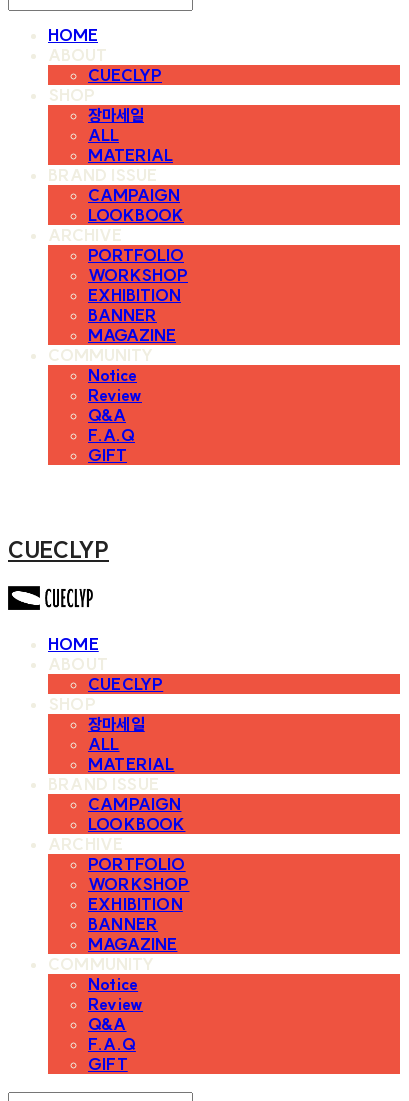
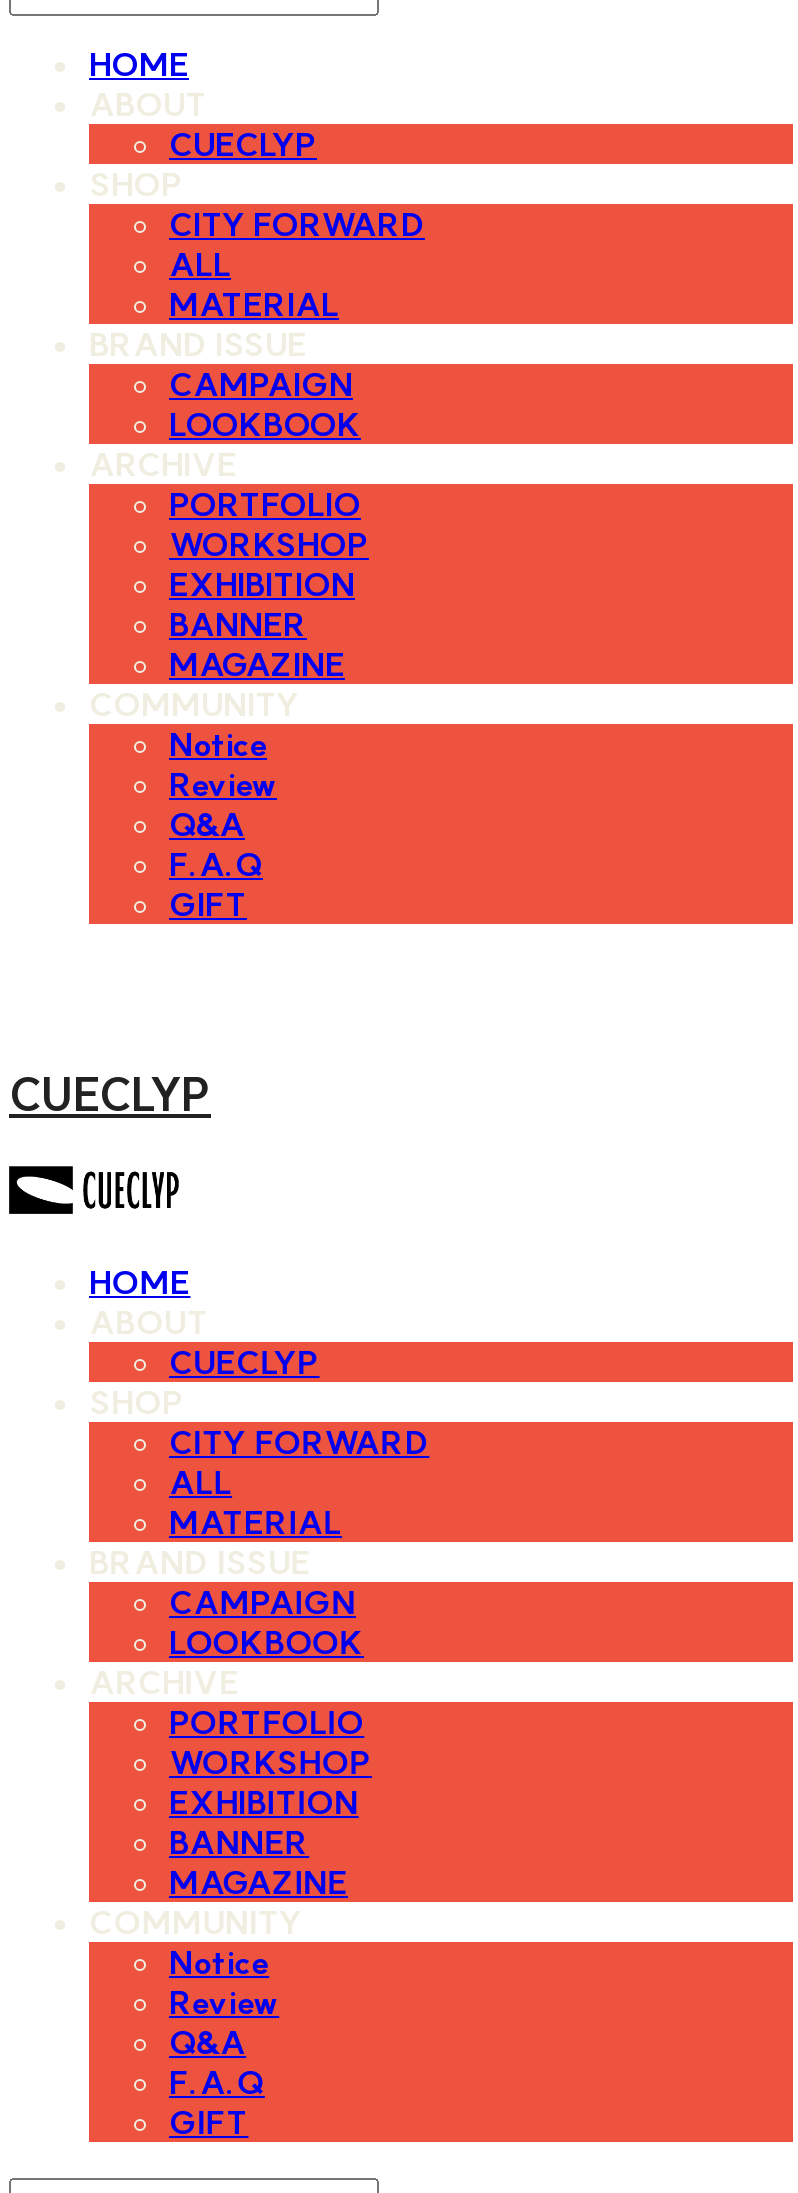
[88,105,144,125] 장마세일 -> [169,205,425,245] CITY FORWARD
[88,714,145,734] 장마세일 -> [169,1423,429,1463] CITY FORWARD

